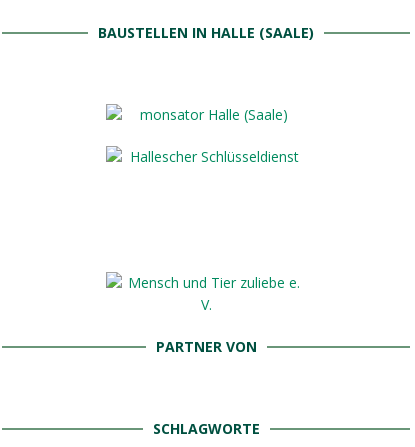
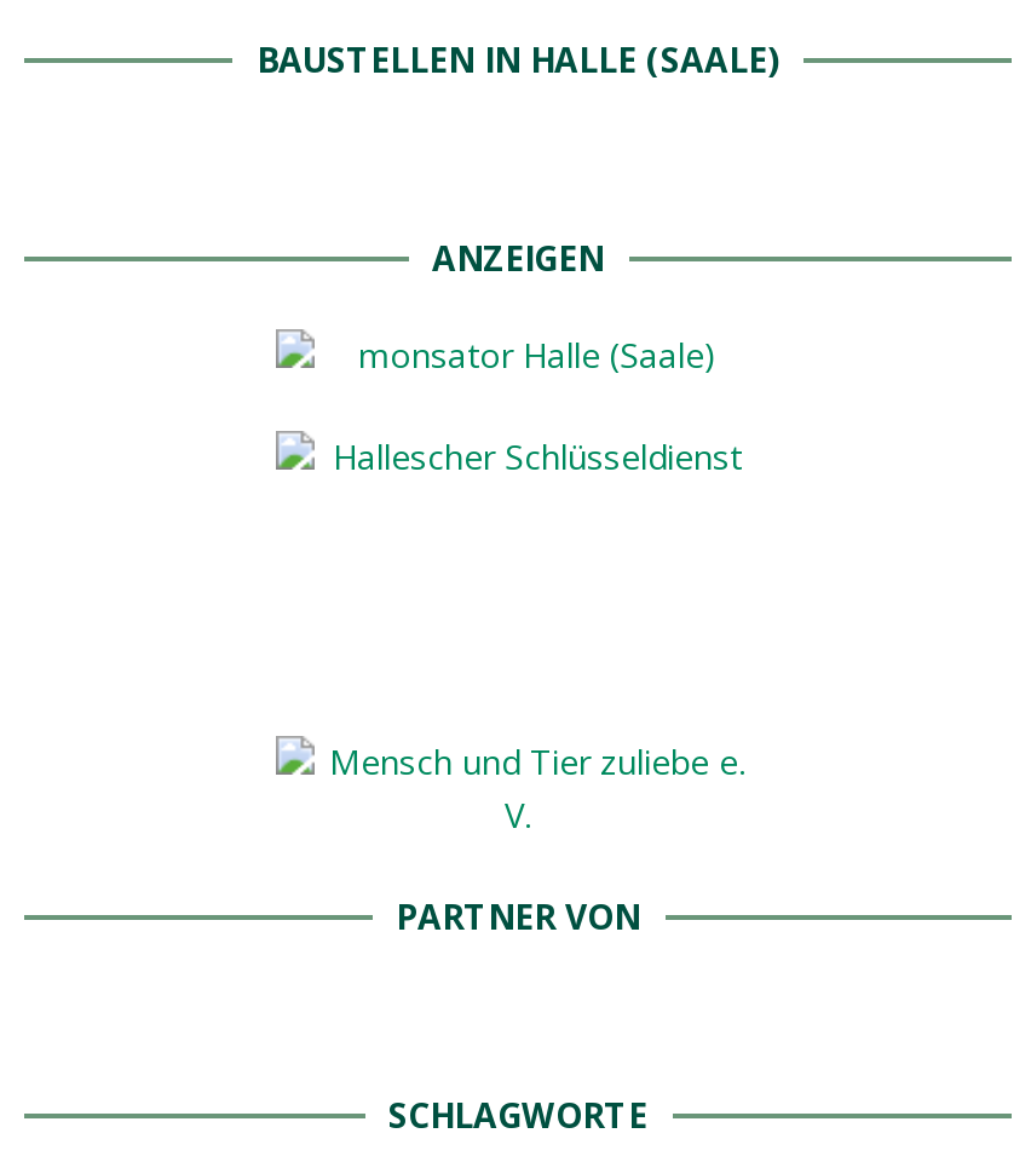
none -> [432,235,604,281] ANZEIGEN

